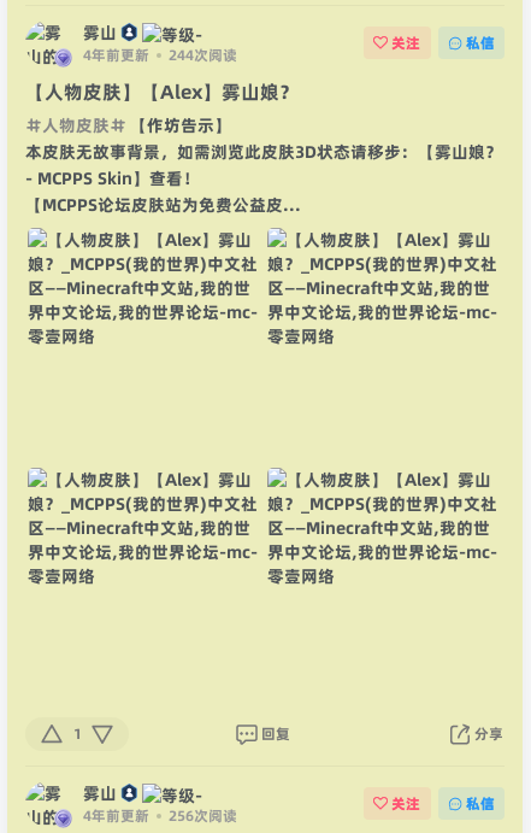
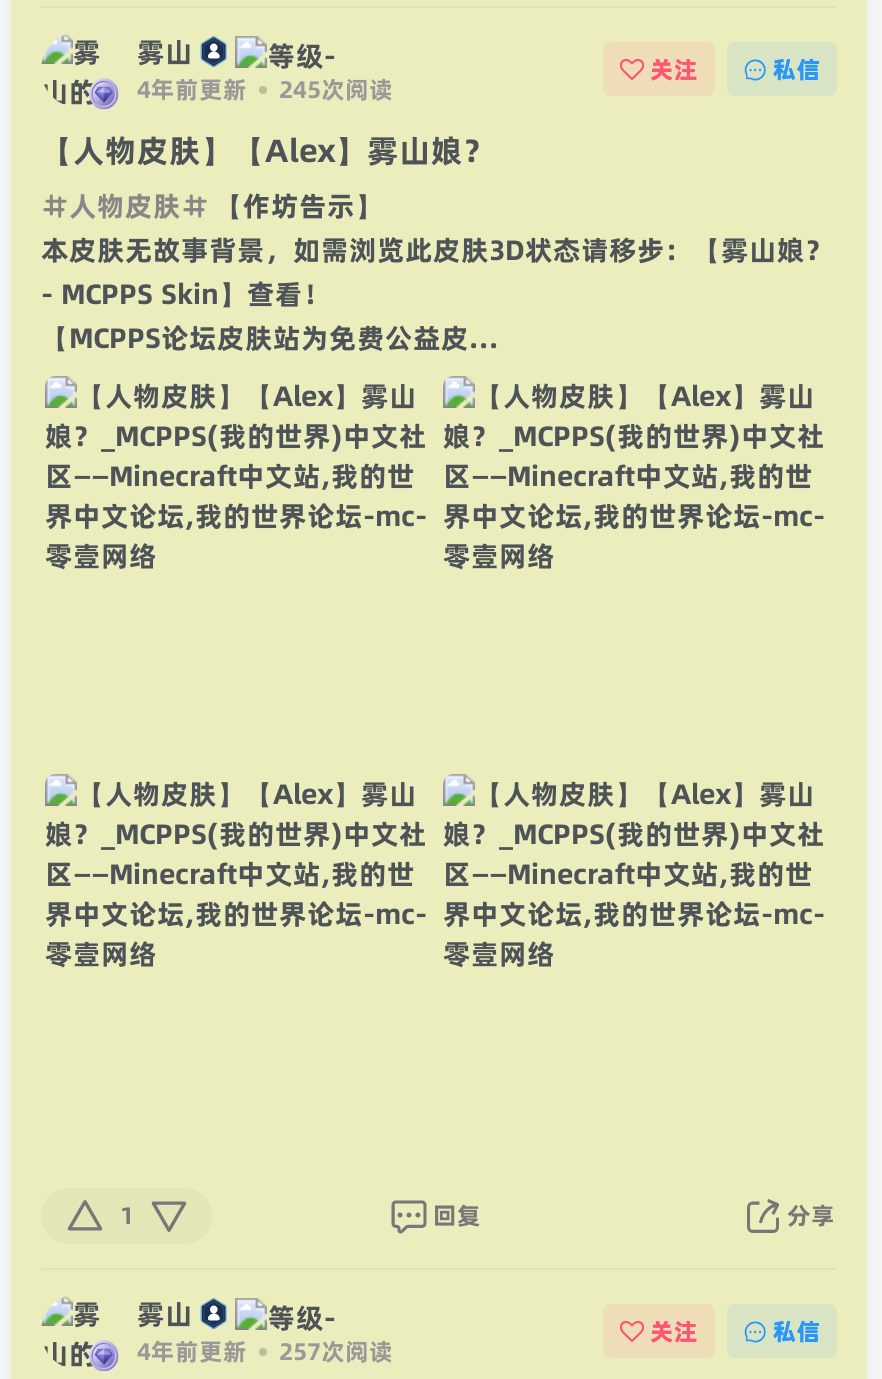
[83,45,237,65] 4年前更新 244次阅读 -> [137,72,393,106] 4年前更新 245次阅读
[83,805,237,826] 4年前更新 256次阅读 -> [137,1334,393,1368] 4年前更新 257次阅读

